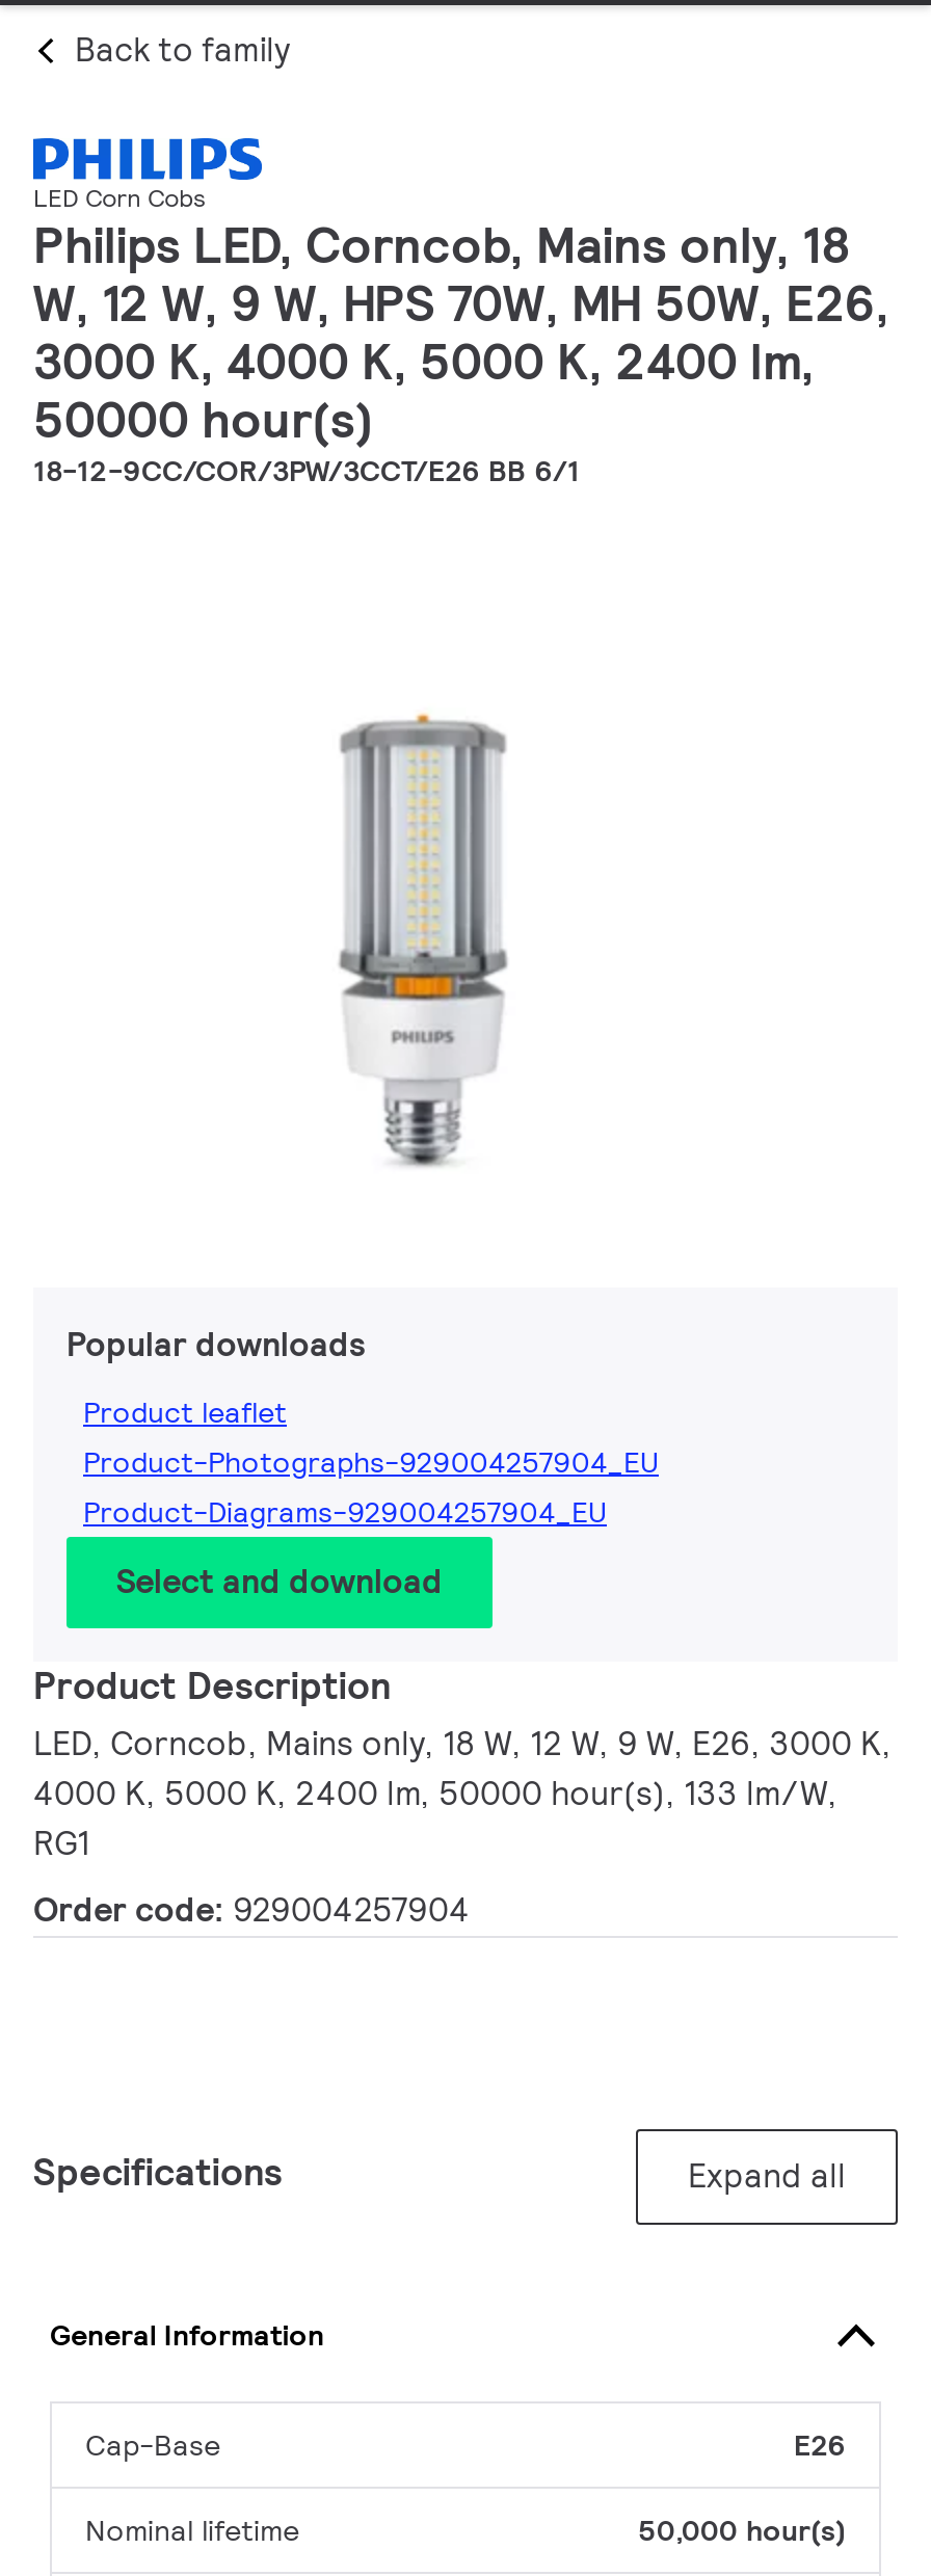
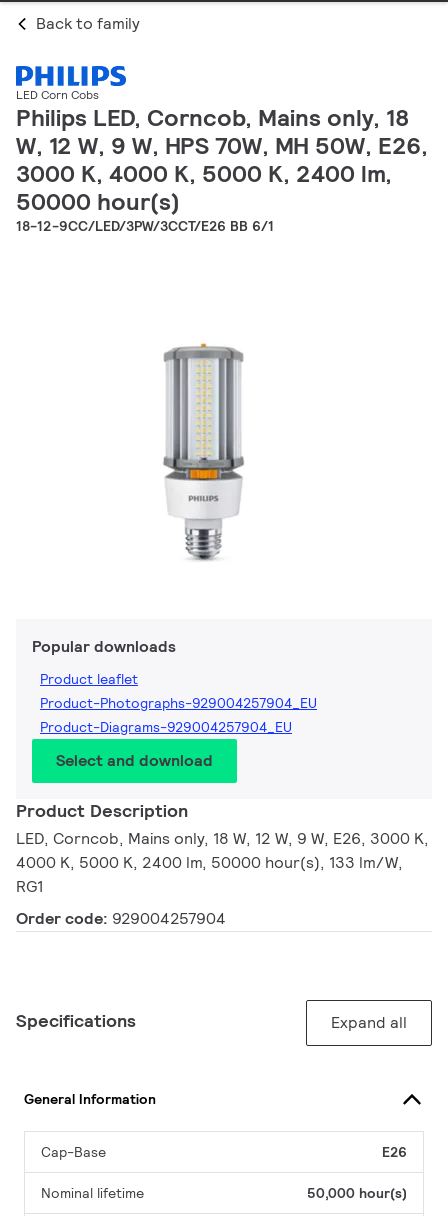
[33,452,580,490] 18-12-9CC/COR/3PW/3CCT/E26 BB 6/1 -> [16,217,274,235] 18-12-9CC/LED/3PW/3CCT/E26 BB 6/1

